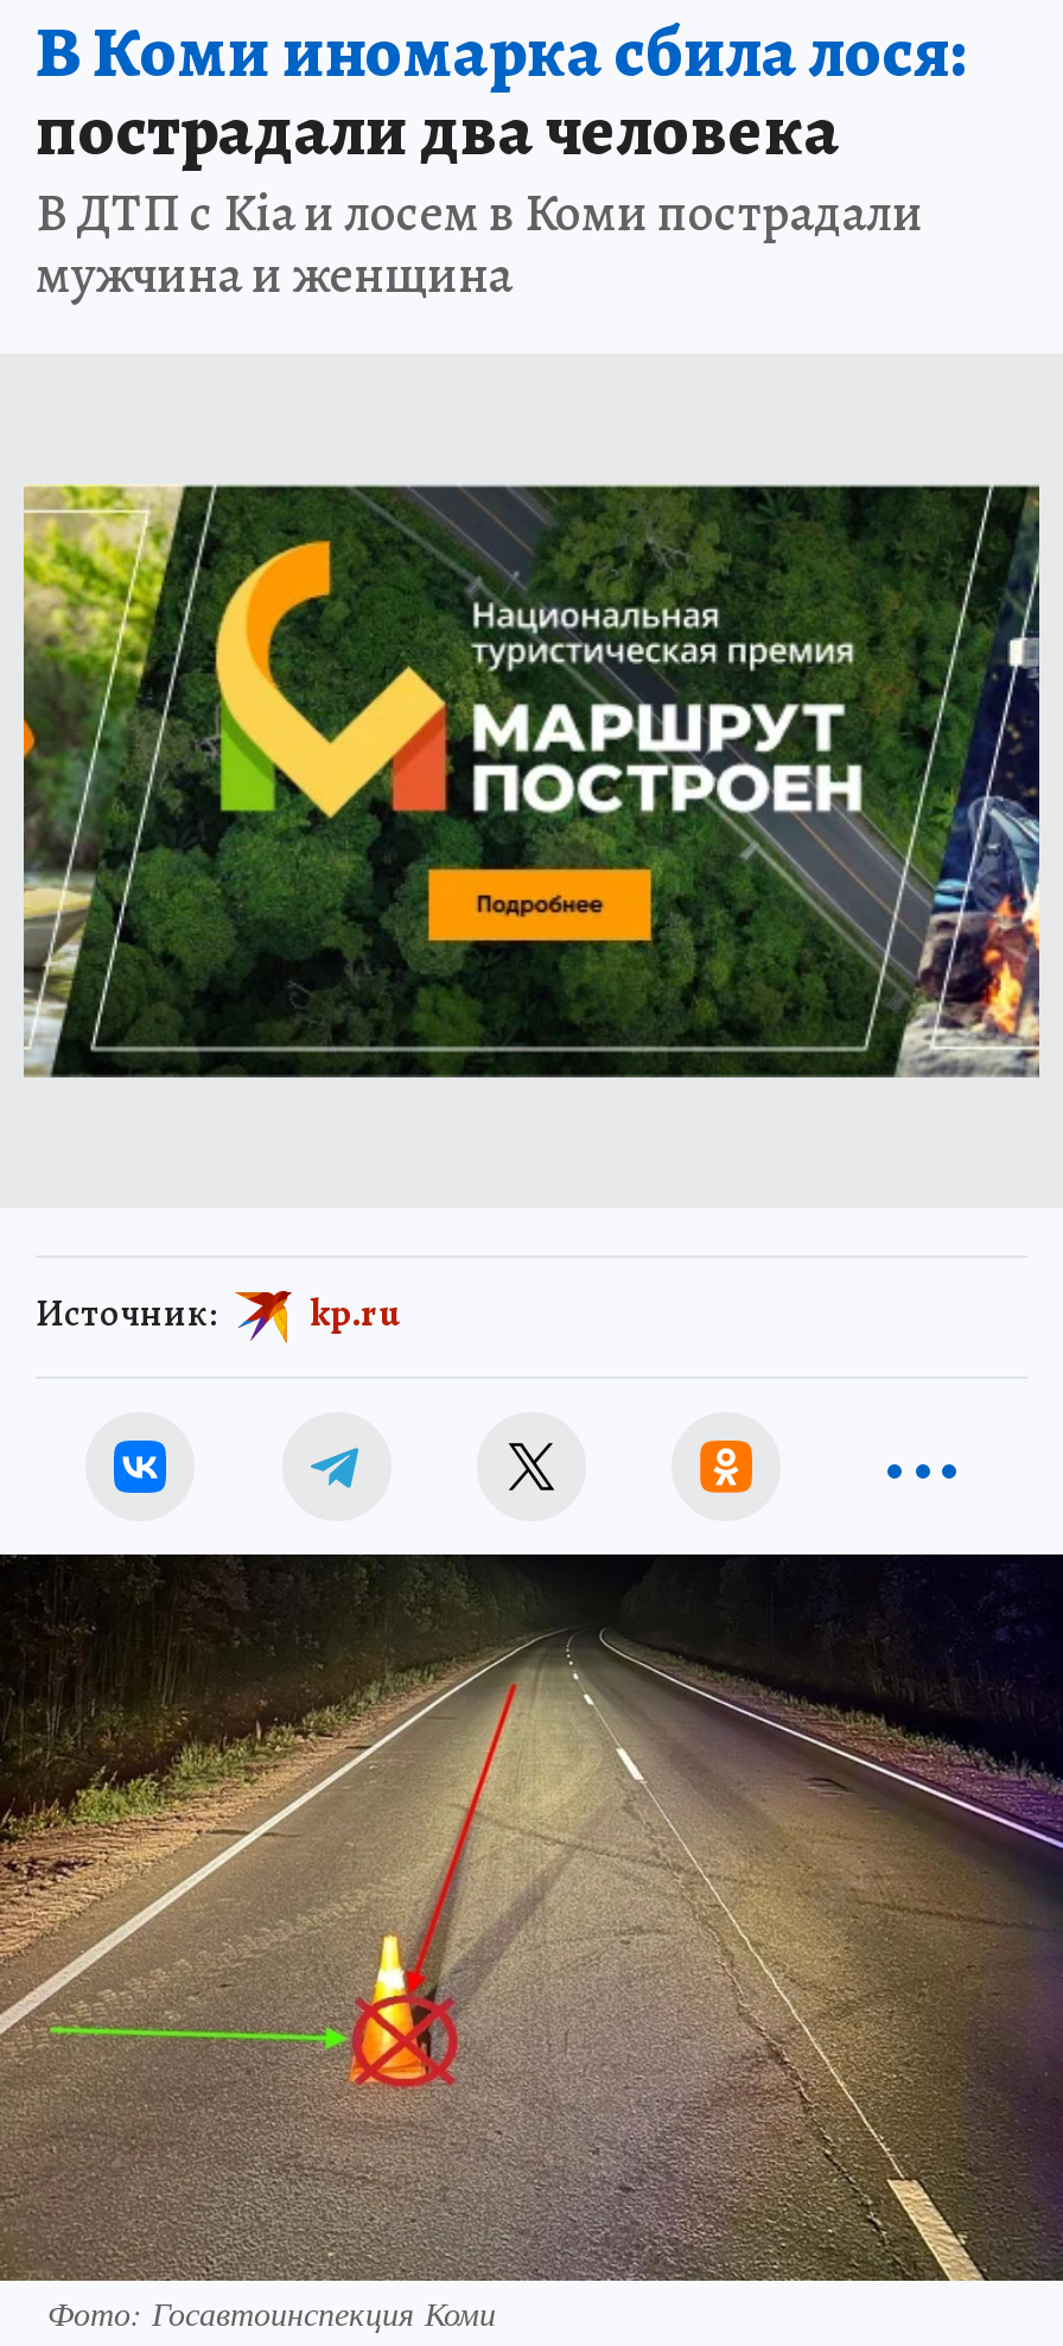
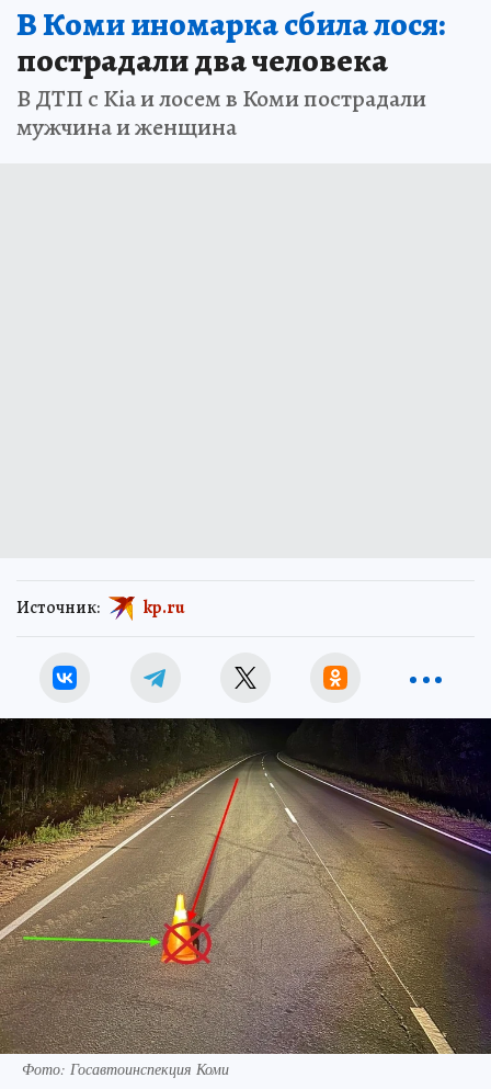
[21,482,1042,1080] [image] -> none

